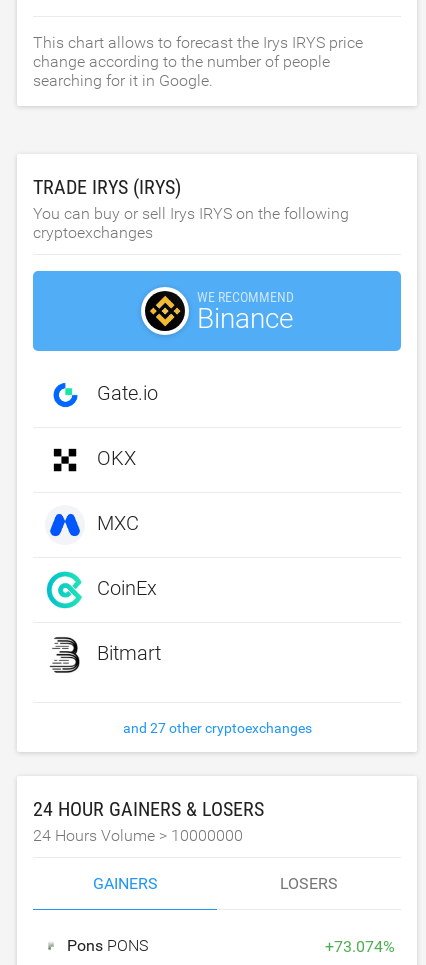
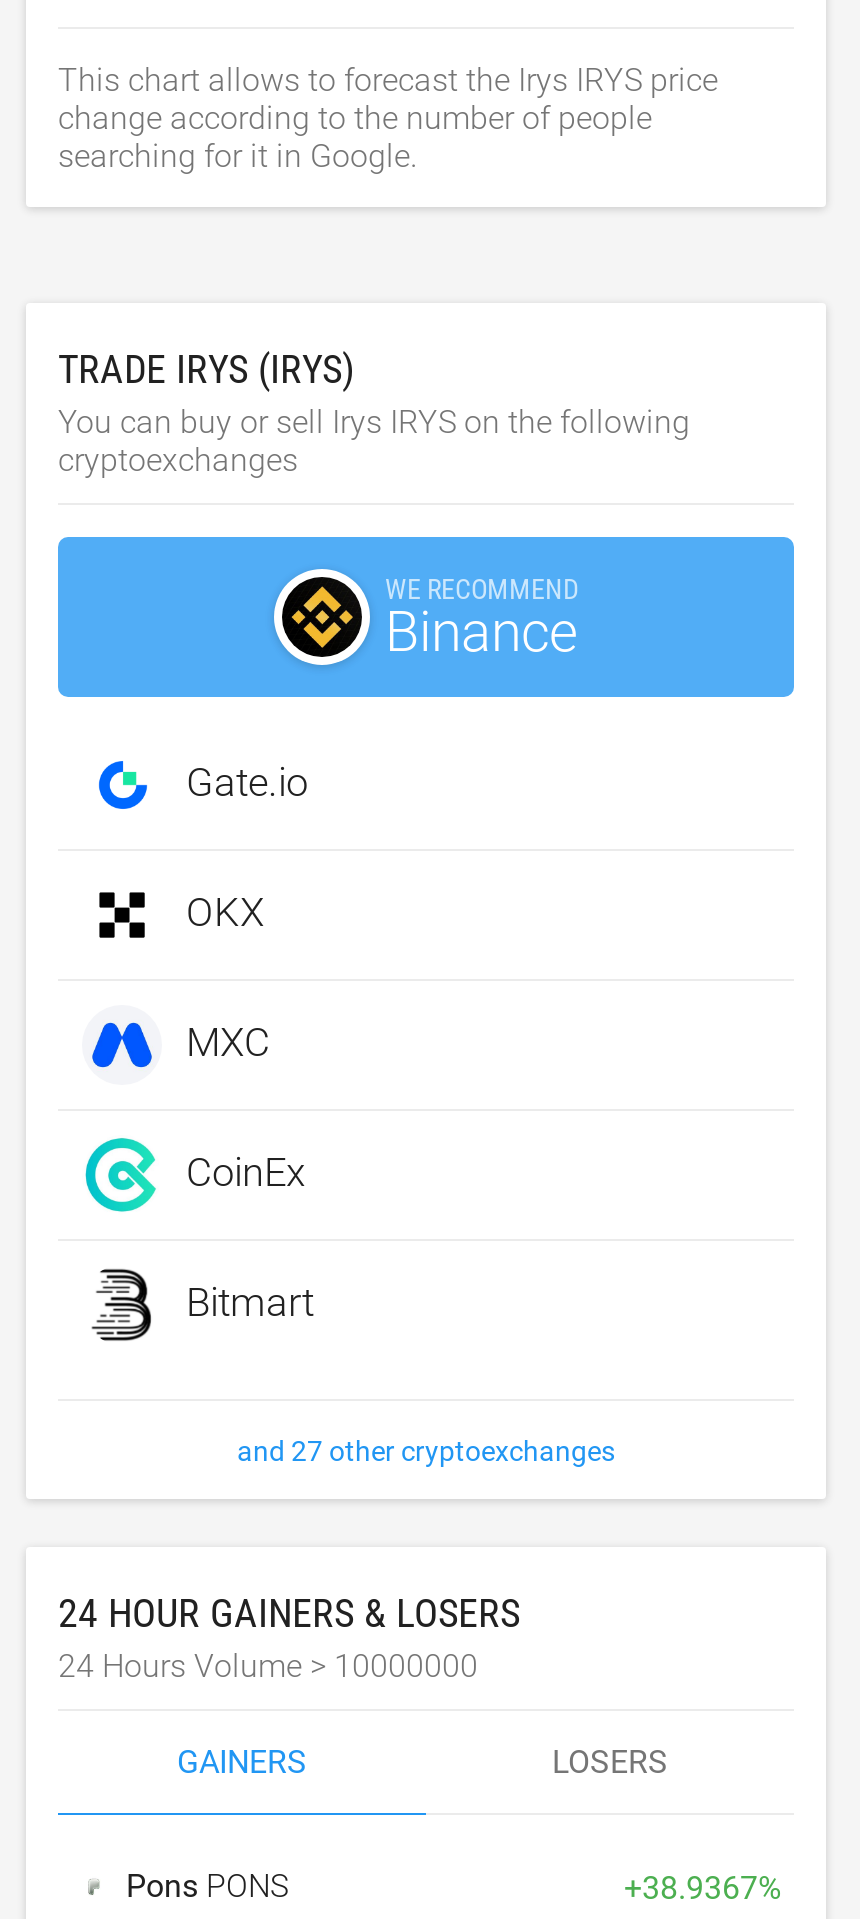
[325,936,395,955] +73.074% -> [624,1868,782,1906] +38.9367%

